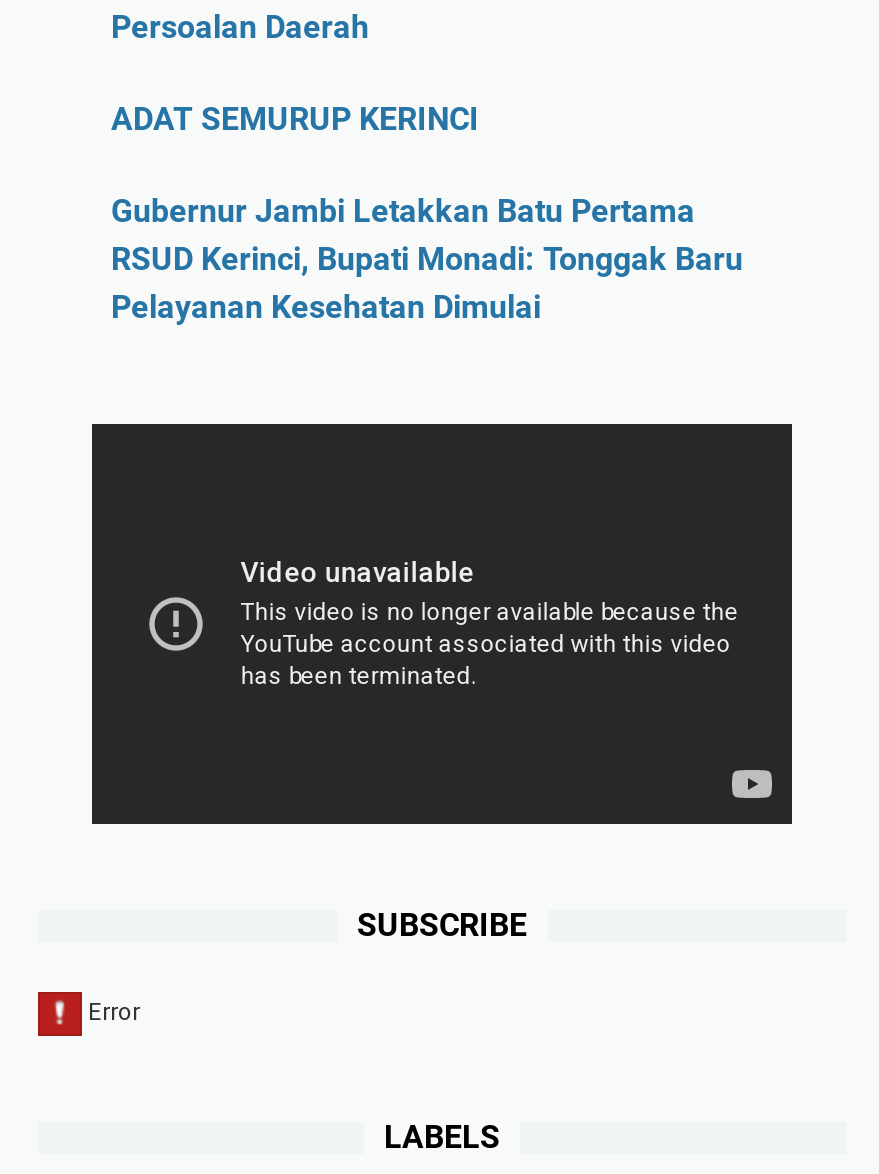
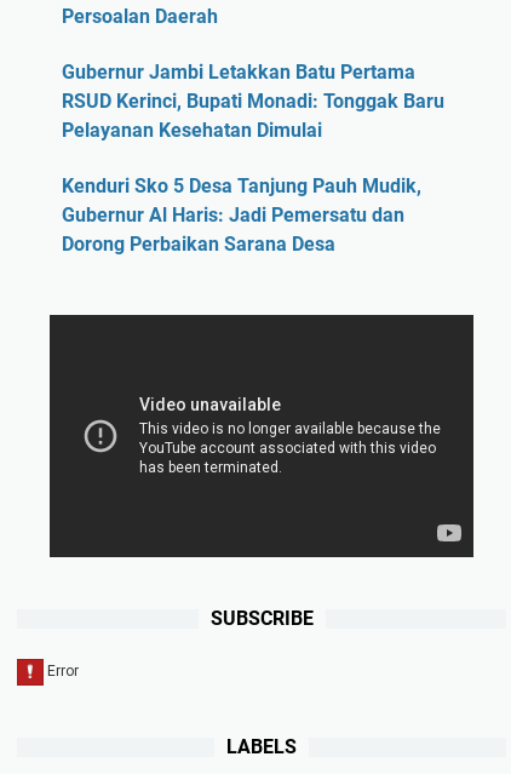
[111,99,479,137] ADAT SEMURUP KERINCI -> none
moved [111,191,743,325] -> [61,60,444,141]: Gubernur Jambi Letakkan Batu Pertama | RSUD Kerinci, Bupati Monadi: Tonggak Baru | Pelayanan Kesehatan Dimulai
none -> [61,174,421,255] Kenduri Sko 5 Desa Tanjung Pauh Mudik, | Gubernur Al Haris: Jadi Pemersatu dan | Dorong Perbaikan Sarana Desa

